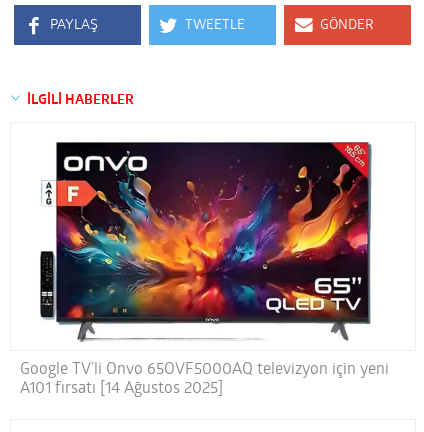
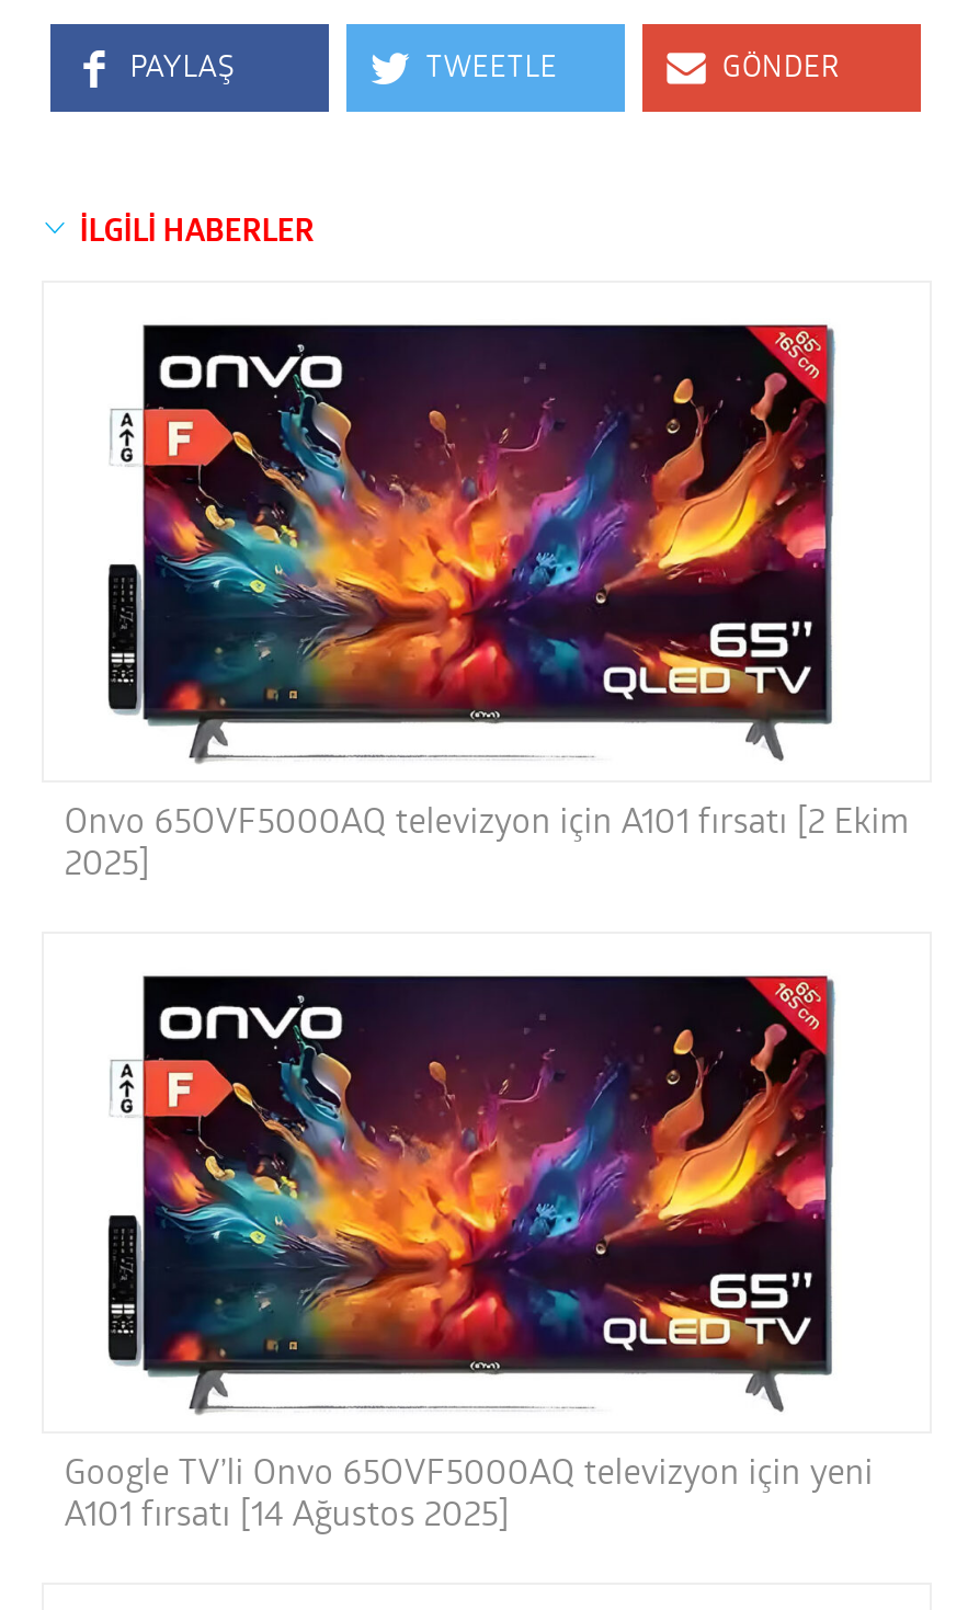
none -> [64,806,908,883] Onvo 65OVF5000AQ televizyon için A101 fırsatı [2 Ekim | 2025]

